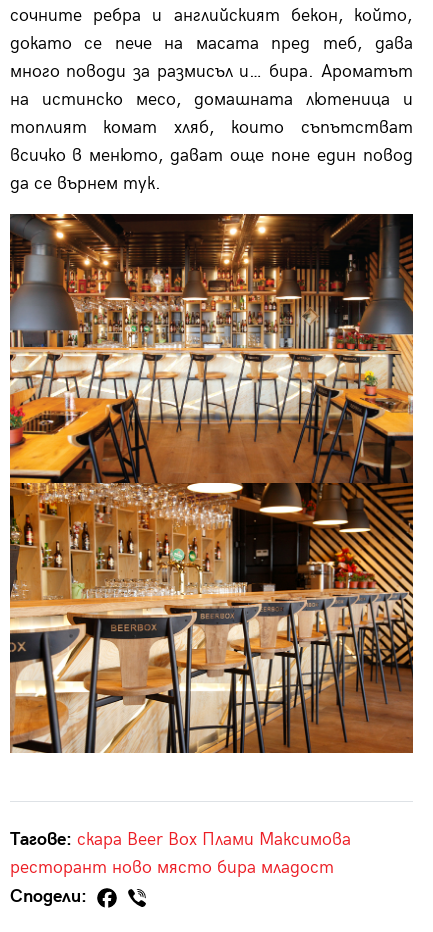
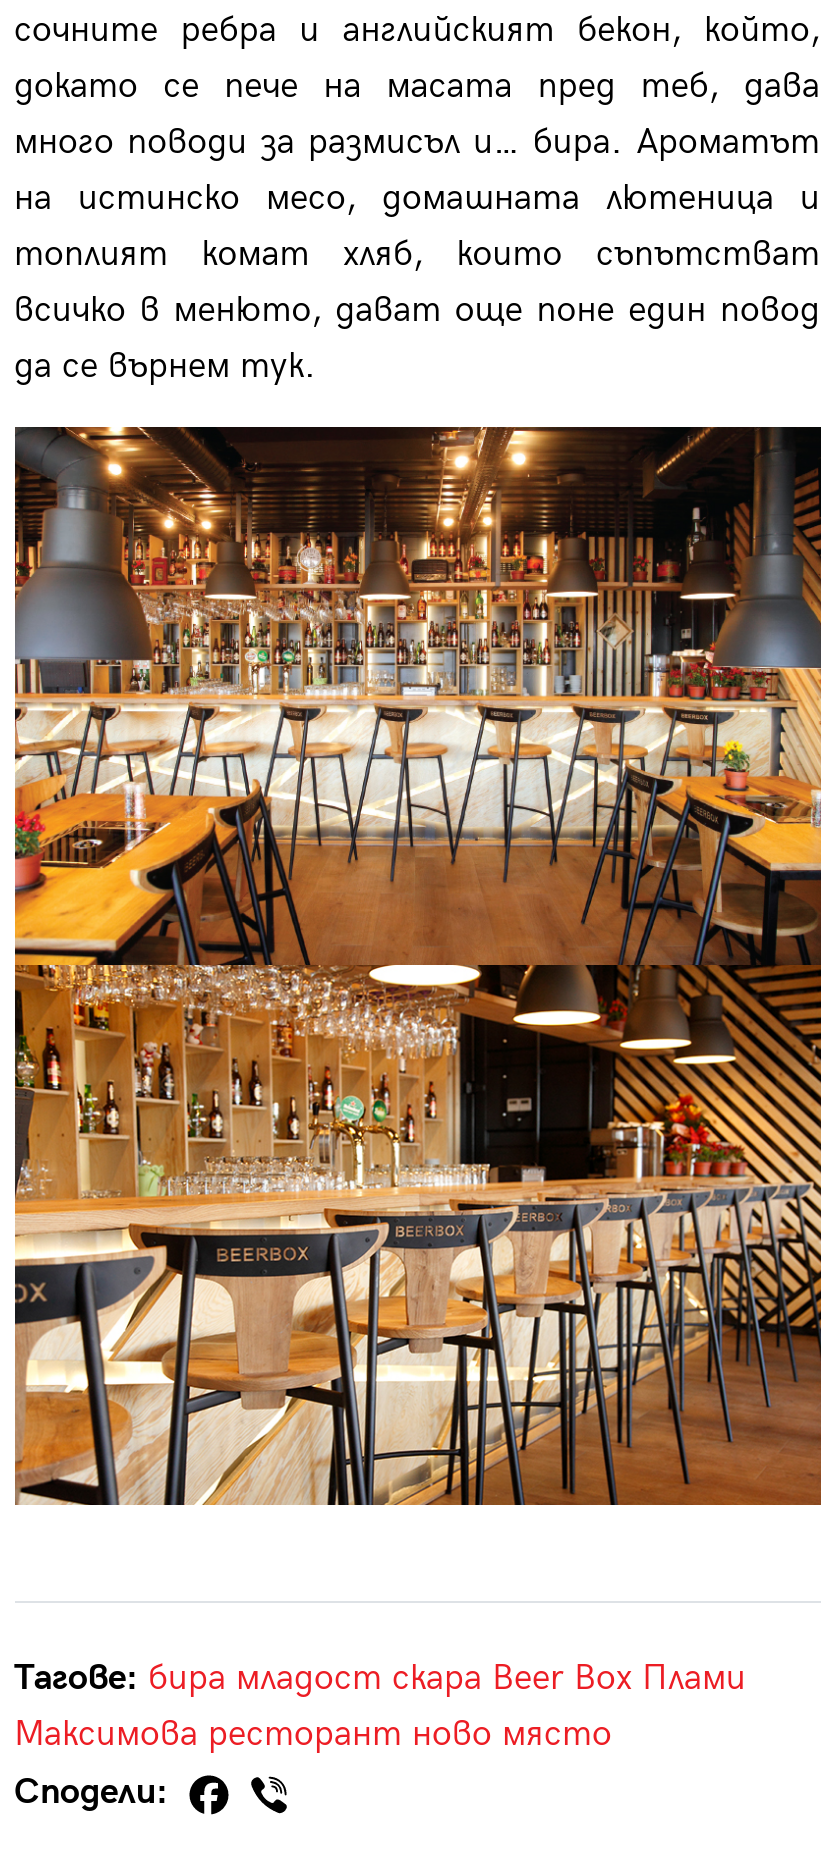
[9,829,350,878] Тагове: скара Beer Box Плами Максимова | ресторант ново място бира младост -> [14,1657,746,1755] Тагове: бира младост скара Beer Box Плами | Максимова ресторант ново място

